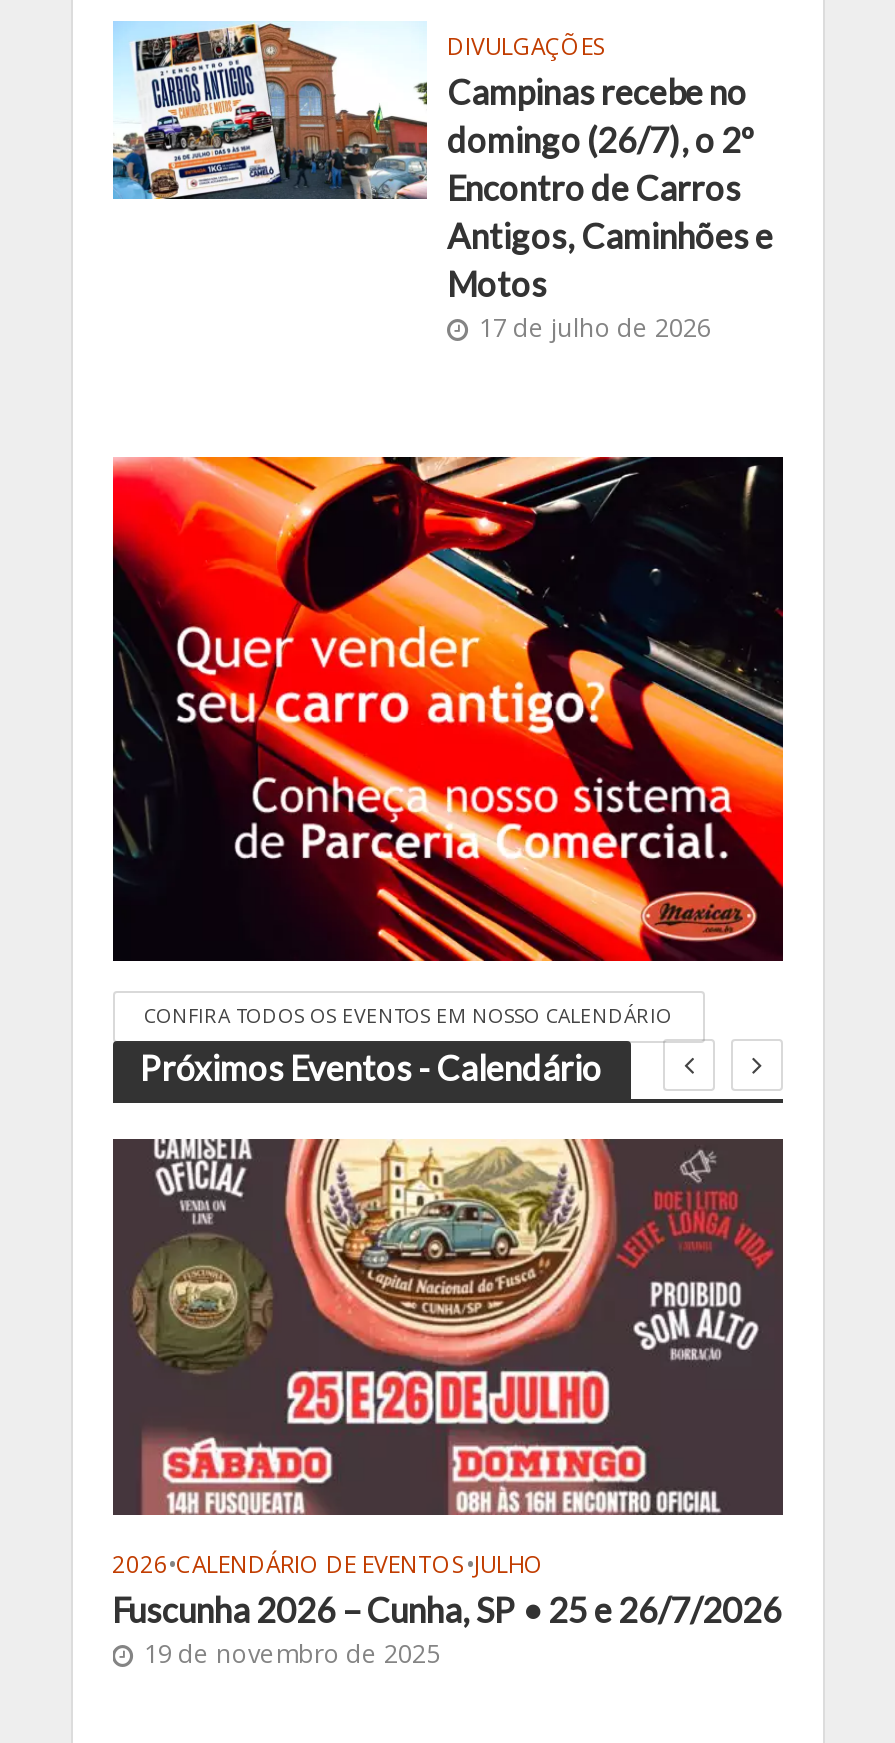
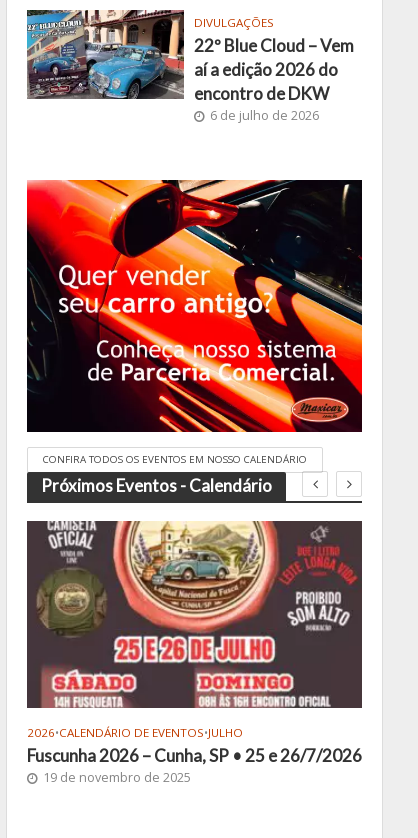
[113,21,773,346] [image] | Campinas recebe no | domingo (26/7), o 2º | Encontro de Carros | Antigos, Caminhões e | Motos | 17 de julho de 2026 -> [26,9,354,124] [image] | 22º Blue Cloud – Vem | aí a edição 2026 do | encontro de DKW | 6 de julho de 2026

